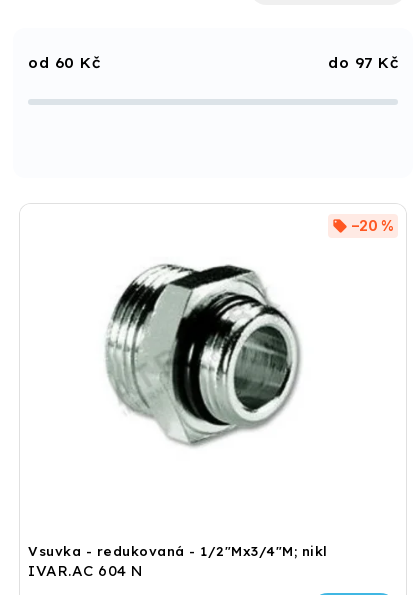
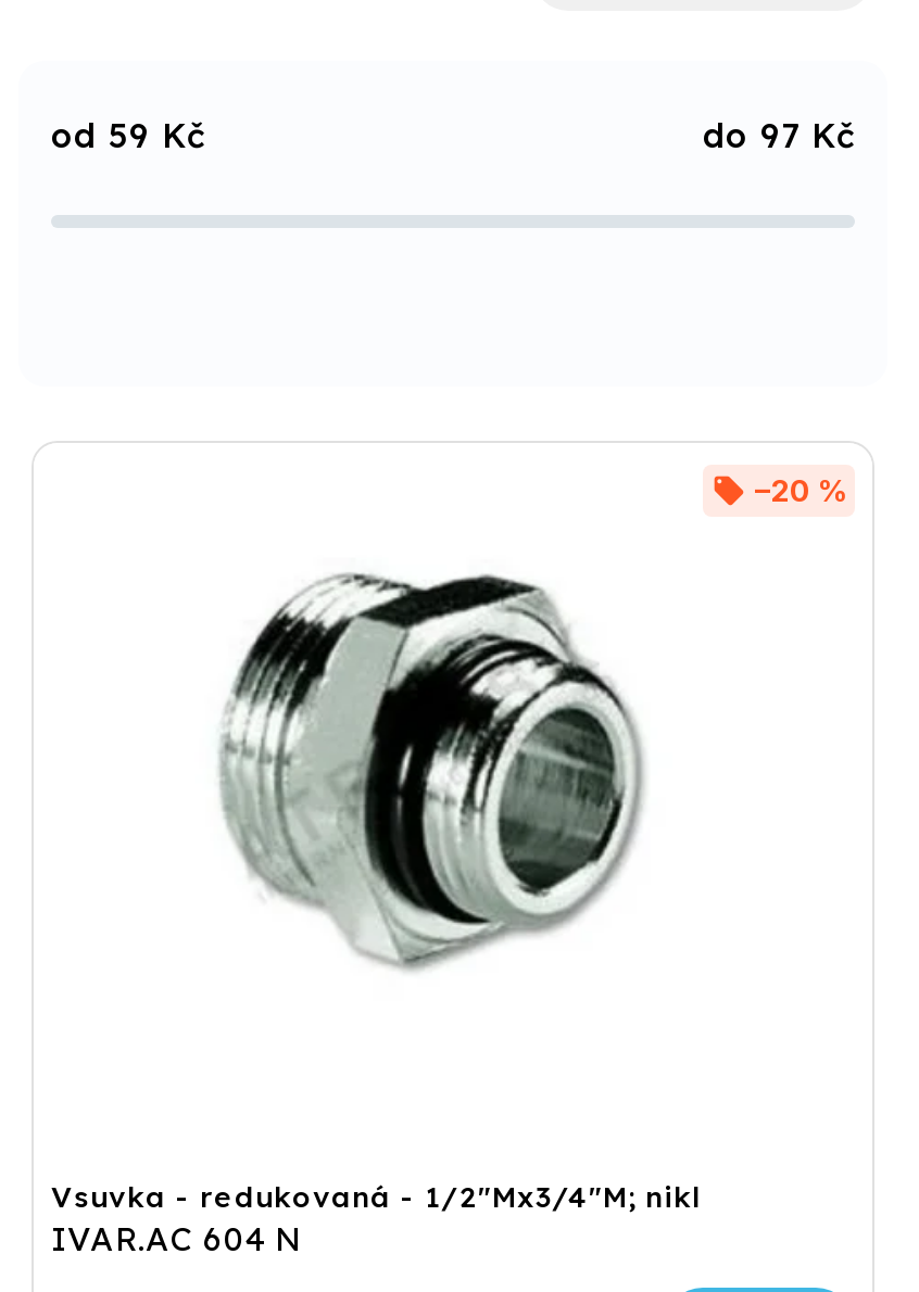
[54,53,100,72] 60 Kč -> [109,116,205,157] 59 Kč

